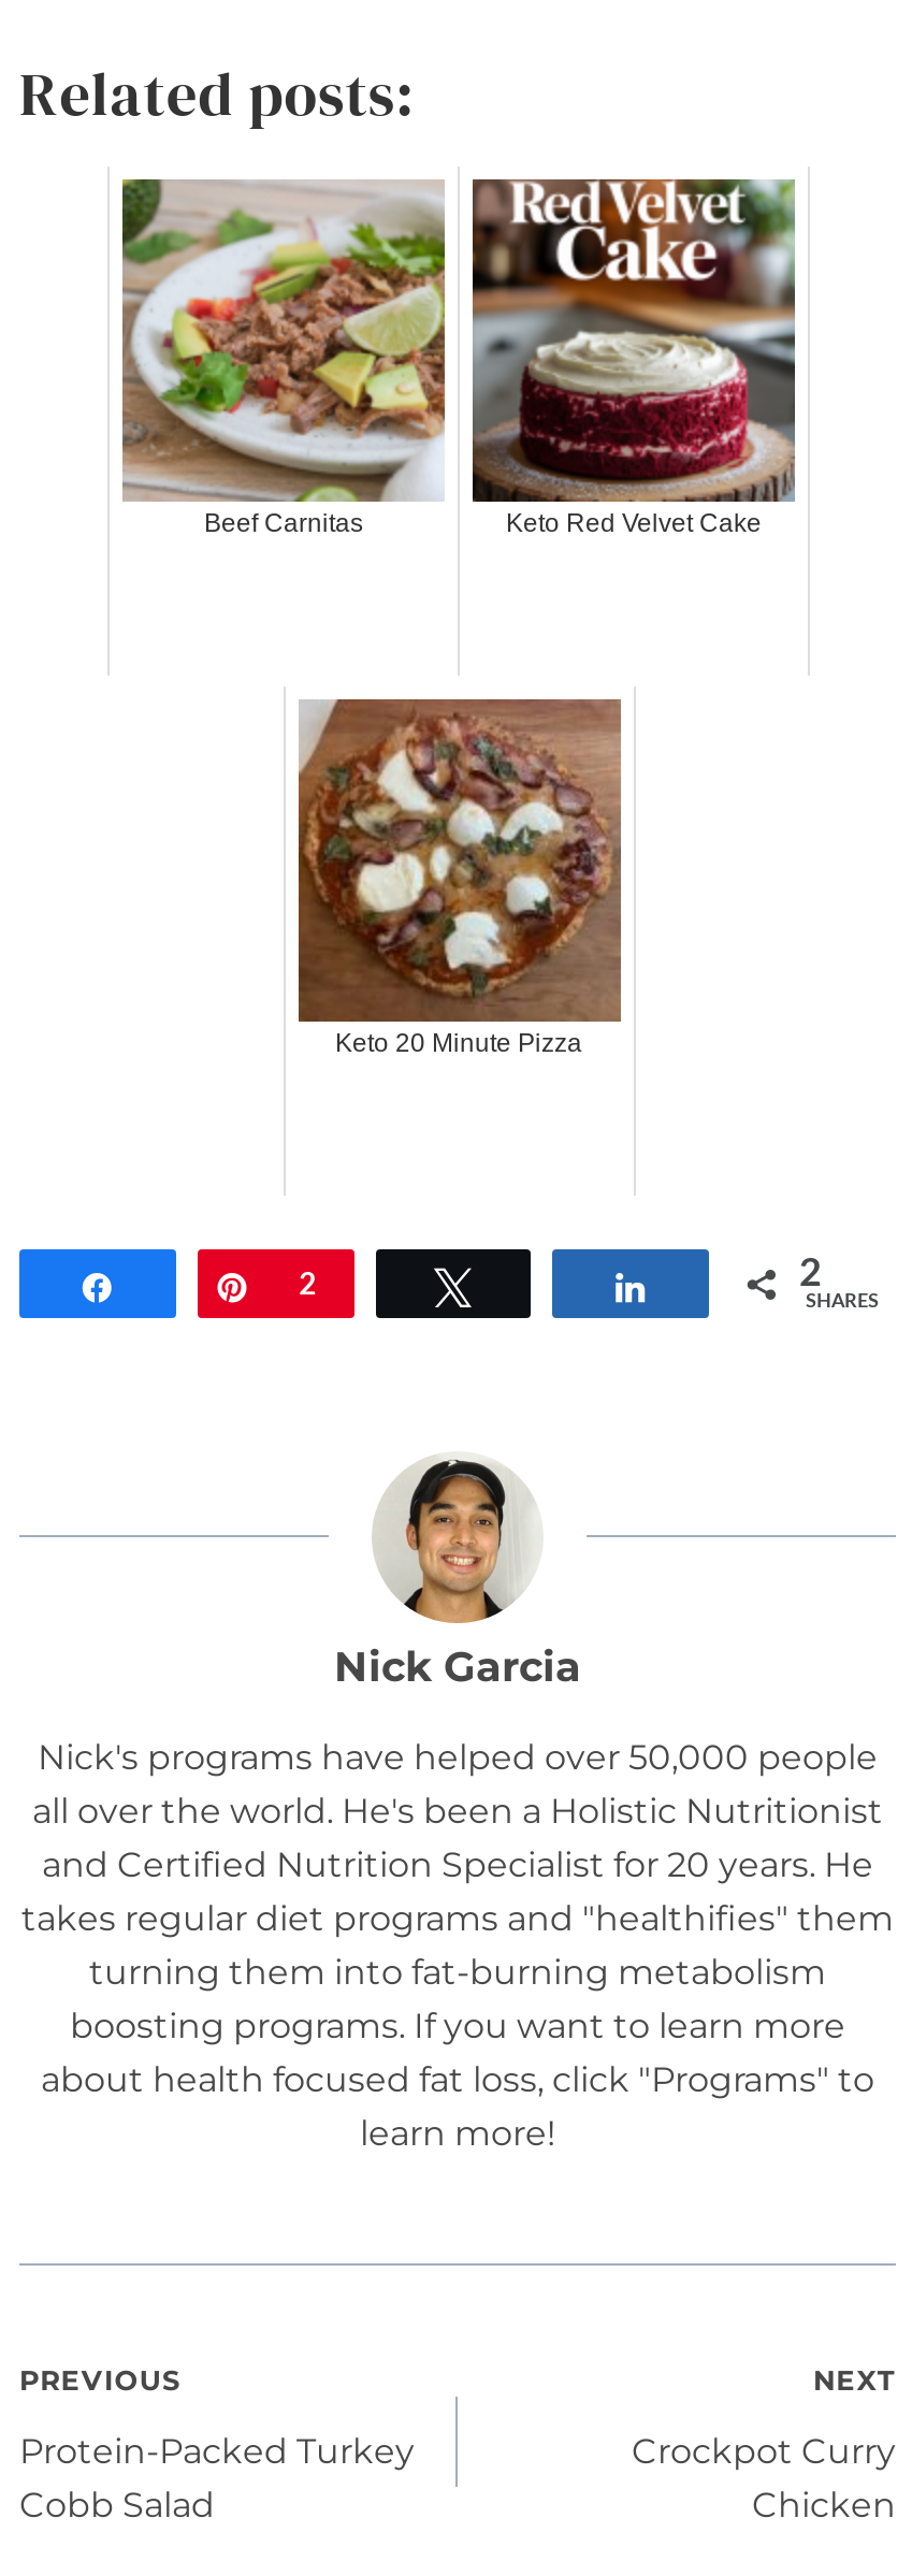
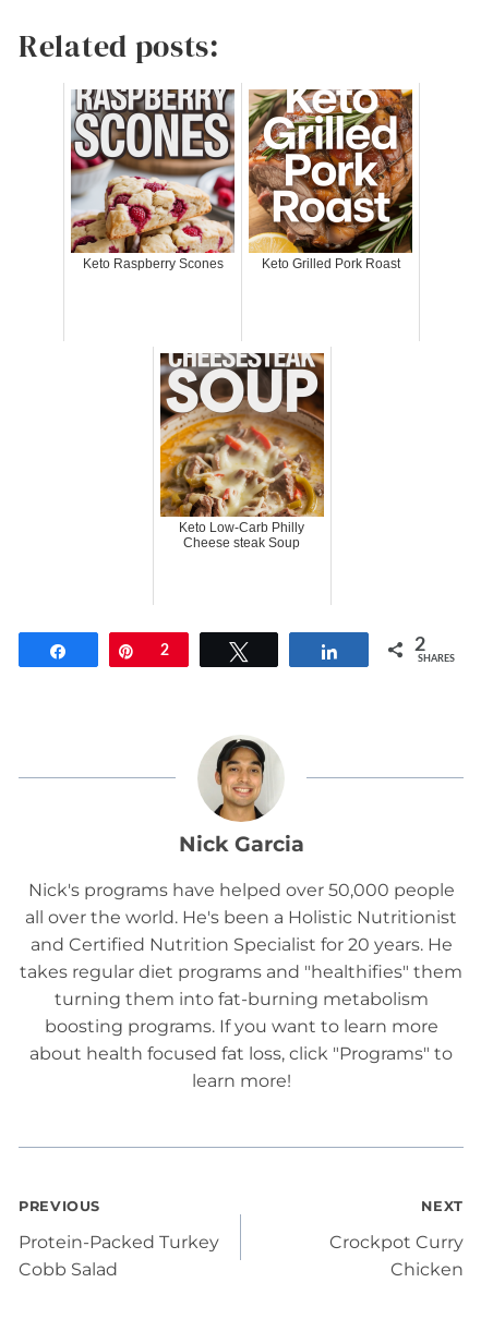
[120,177,447,493] [image] -> [70,89,236,249] [image]
[204,177,797,539] [image] | Beef Carnitas | Keto Red Velvet Cake -> [82,88,413,272] [image] | Keto Raspberry Scones | Keto Grilled Pork Roast
[296,697,623,1059] [image] | Keto 20 Minute Pizza -> [159,352,325,551] [image] | Keto Low-Carb Philly | Cheese steak Soup

